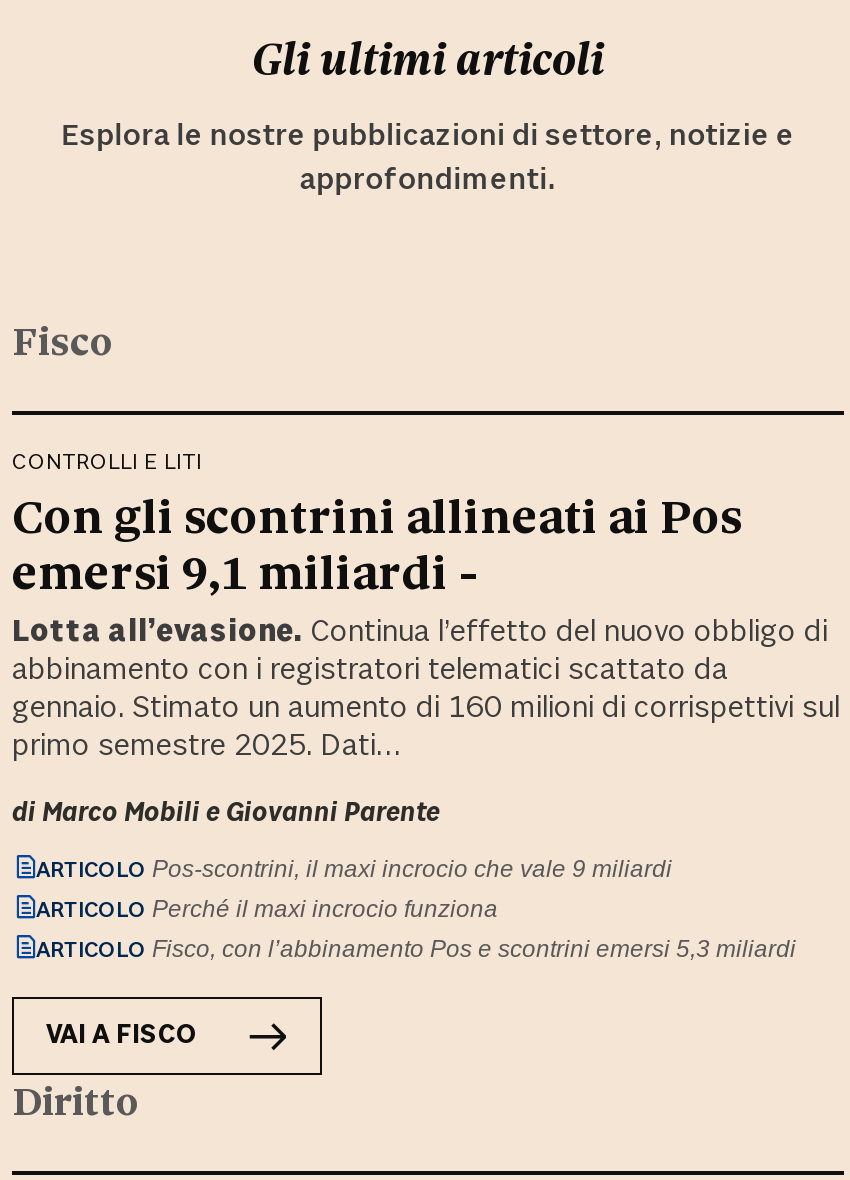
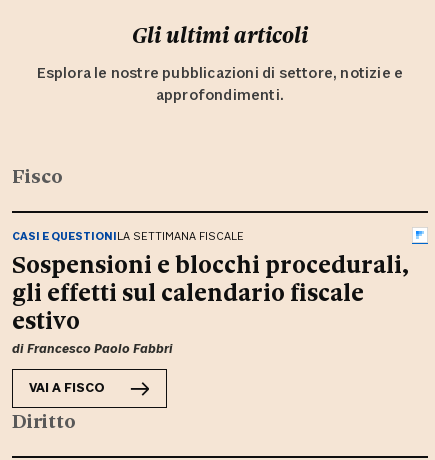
[12,446,840,965] CONTROLLI E LITI | Con gli scontrini allineati ai Pos | emersi 9,1 miliardi - | Lotta all’evasione. Continua l’effetto del nuovo obbligo di | abbinamento con i registratori telematici scattato da | gennaio. Stimato un aumento di 160 milioni di corrispettivi sul | primo semestre 2025. Dati… | di Marco Mobili e Giovanni Parente | ARTICOLO Pos-scontrini, il maxi incrocio che vale 9 miliardi | ARTICOLO Perché il maxi incrocio funziona | ARTICOLO Fisco, con l’abbinamento Pos e scontrini emersi 5,3 miliardi -> [12,229,408,357] CASI E QUESTIONILA SETTIMANA FISCALE | Sospensioni e blocchi procedurali, | gli effetti sul calendario fiscale | estivo | di Francesco Paolo Fabbri

